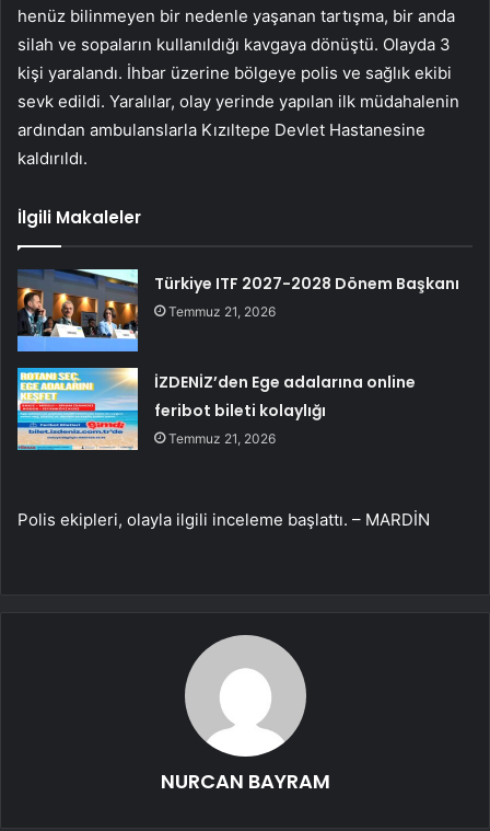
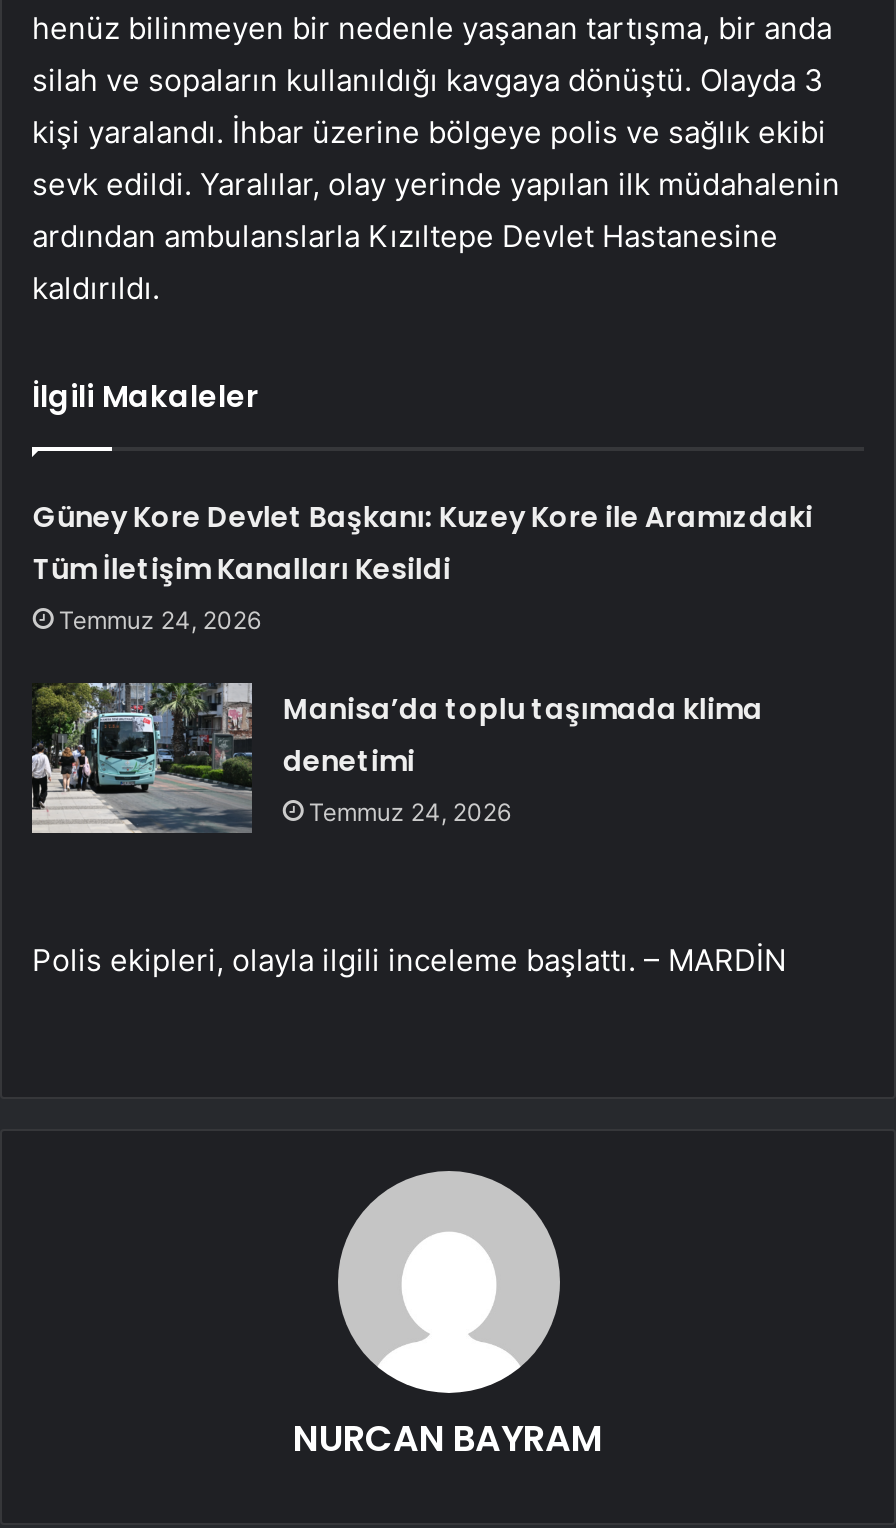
[155,273,460,320] Türkiye ITF 2027-2028 Dönem Başkanı | Temmuz 21, 2026 -> [33,497,813,635] Güney Kore Devlet Başkanı: Kuzey Kore ile Aramızdaki | Tüm İletişim Kanalları Kesildi | Temmuz 24, 2026
[16,367,416,451] [image] | İZDENİZ’den Ege adalarına online | feribot bileti kolaylığı | Temmuz 21, 2026 -> [30,681,763,835] [image] | Manisa’da toplu taşımada klima | denetimi | Temmuz 24, 2026

